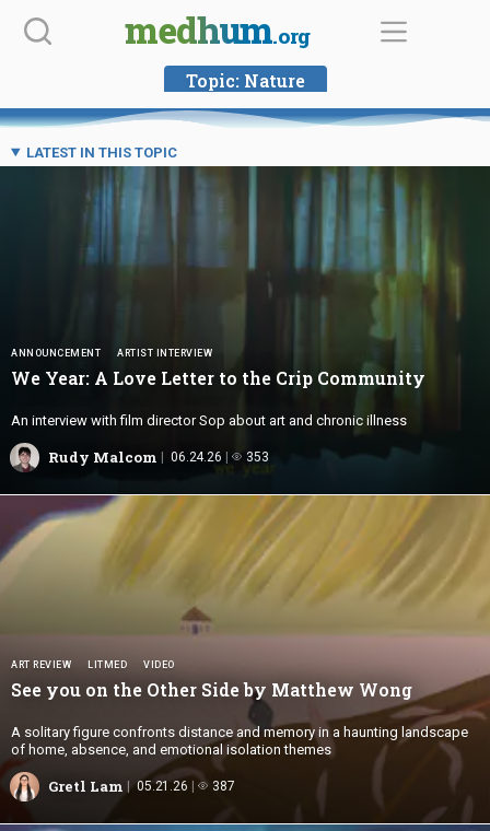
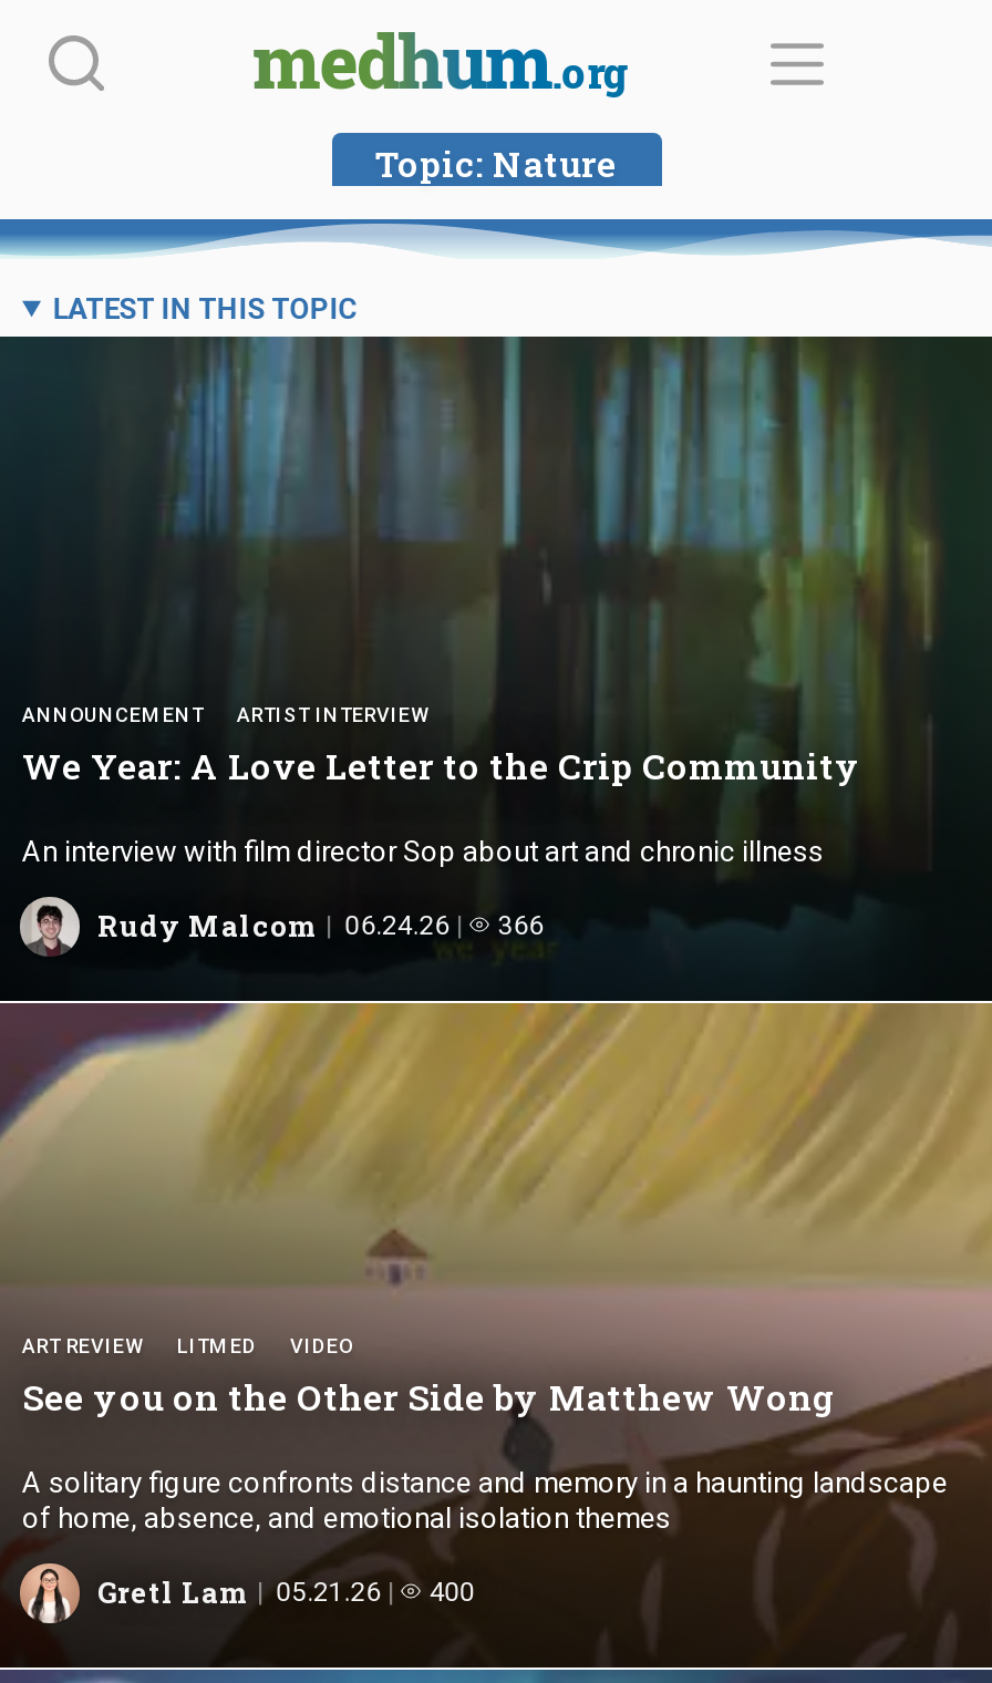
[48,448,269,467] Rudy Malcom 06.24.26 353 -> [97,906,544,946] Rudy Malcom 06.24.26 366
[48,777,235,796] Gretl Lam 05.21.26 387 -> [97,1573,475,1613] Gretl Lam 05.21.26 400

